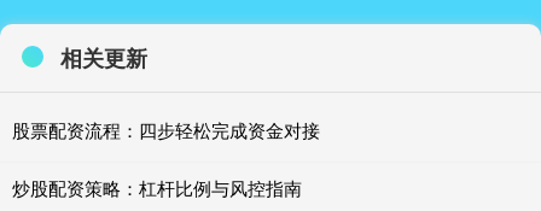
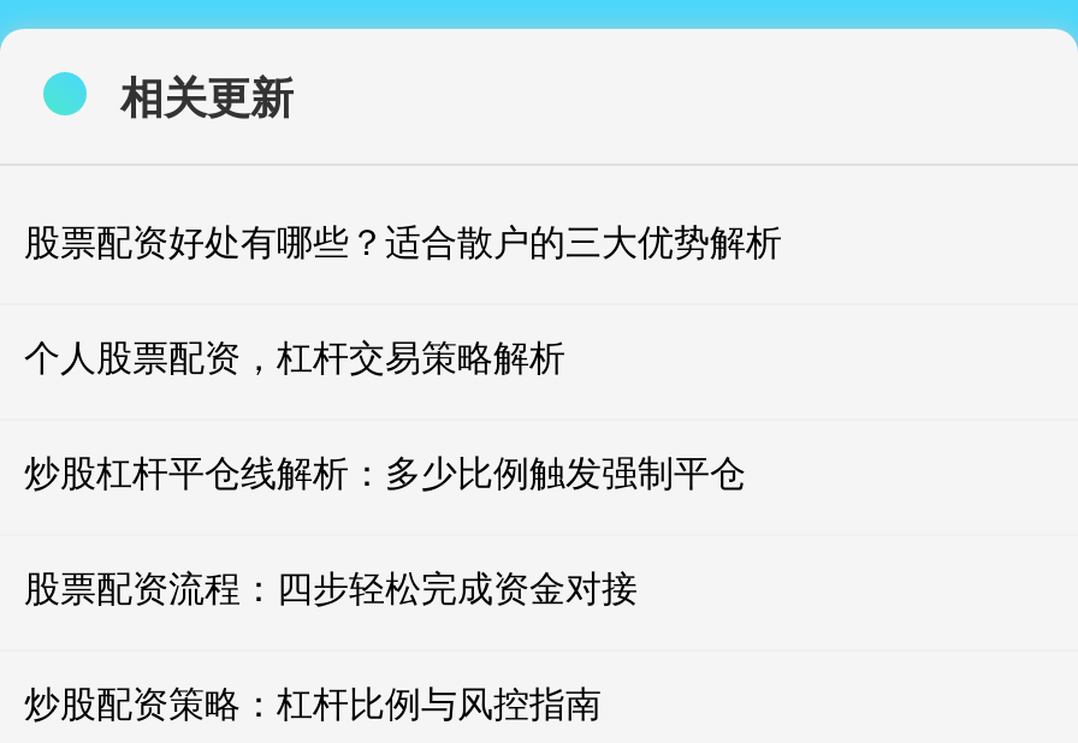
none -> [24,214,782,495] 股票配资好处有哪些？适合散户的三大优势解析 | 个人股票配资，杠杆交易策略解析 | 炒股杠杆平仓线解析：多少比例触发强制平仓

